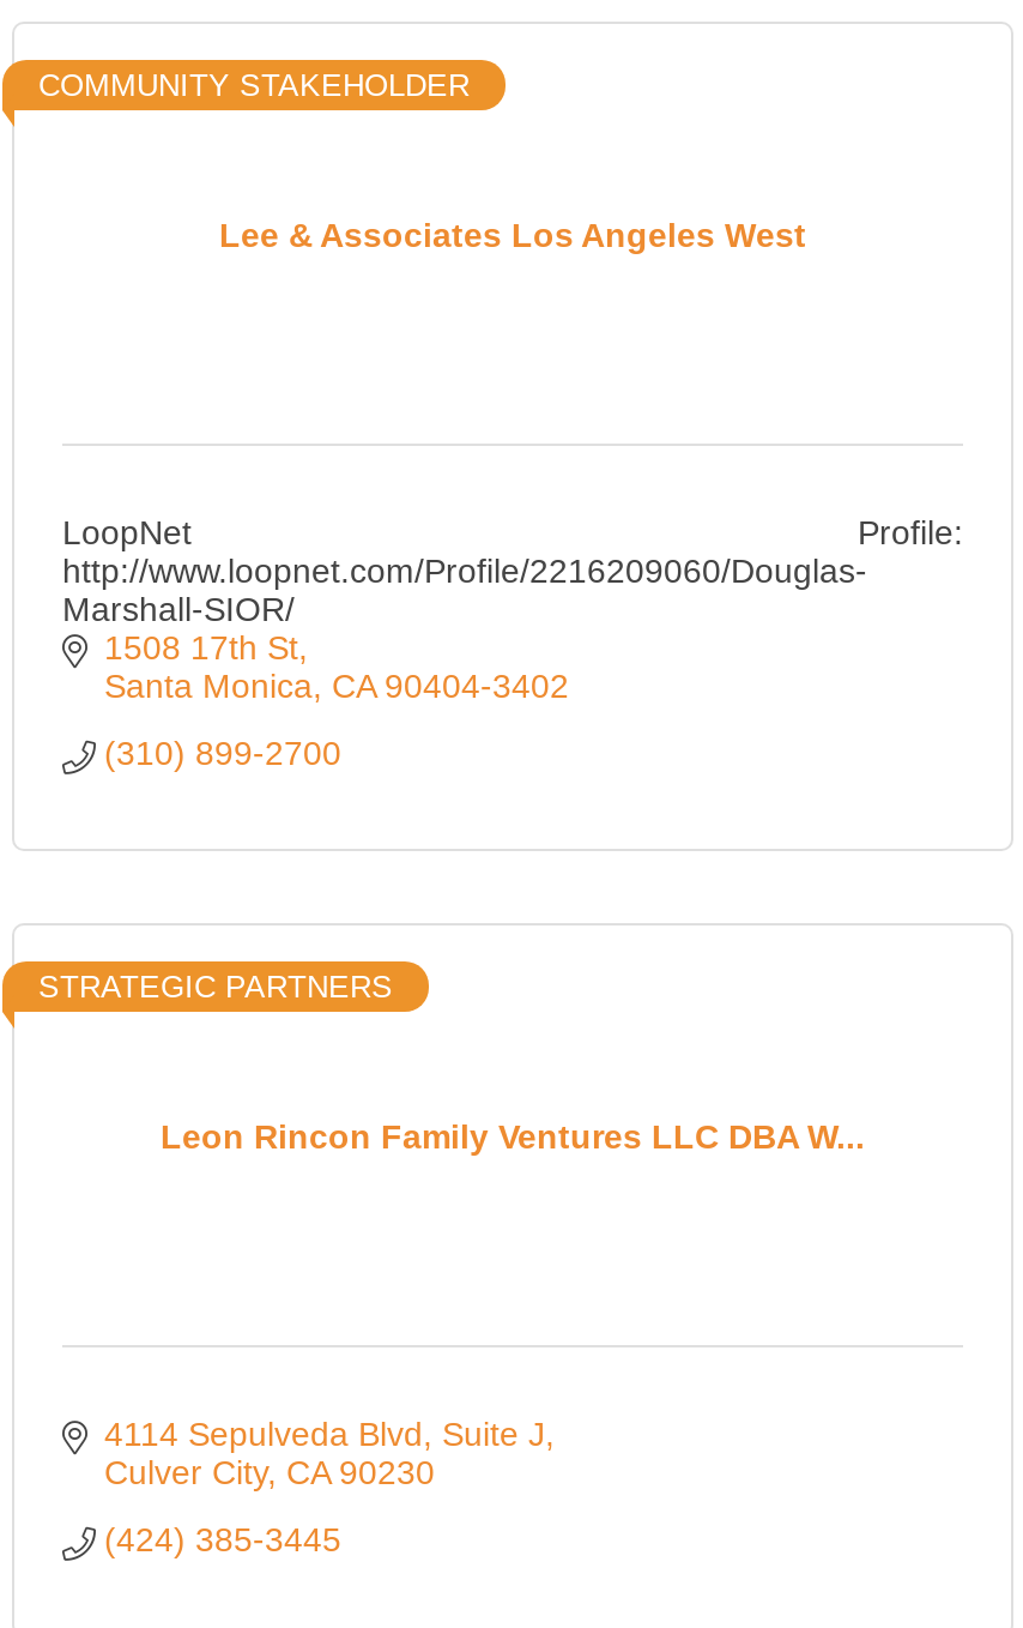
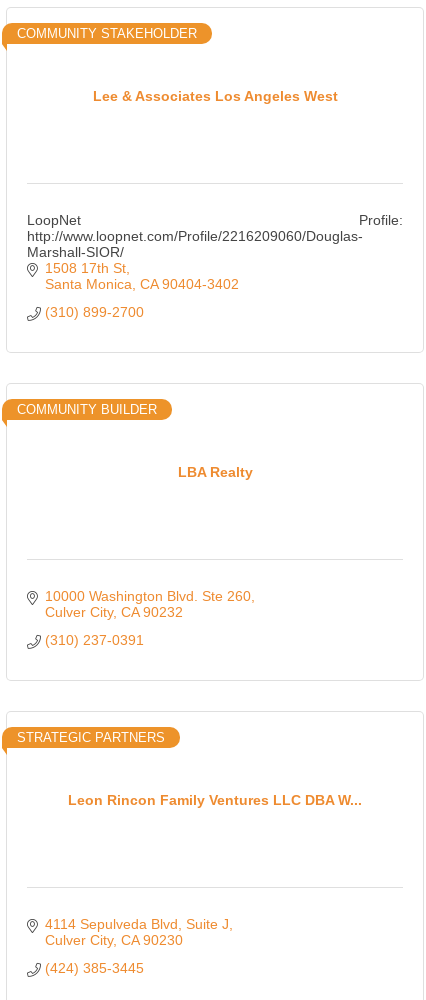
none -> [17,402,157,417] COMMUNITY BUILDER
none -> [44,588,250,648] 10000 Washington Blvd. Ste 260 | Culver City CA 90232 | (310) 237-0391
none -> [177,464,252,480] LBA Realty

